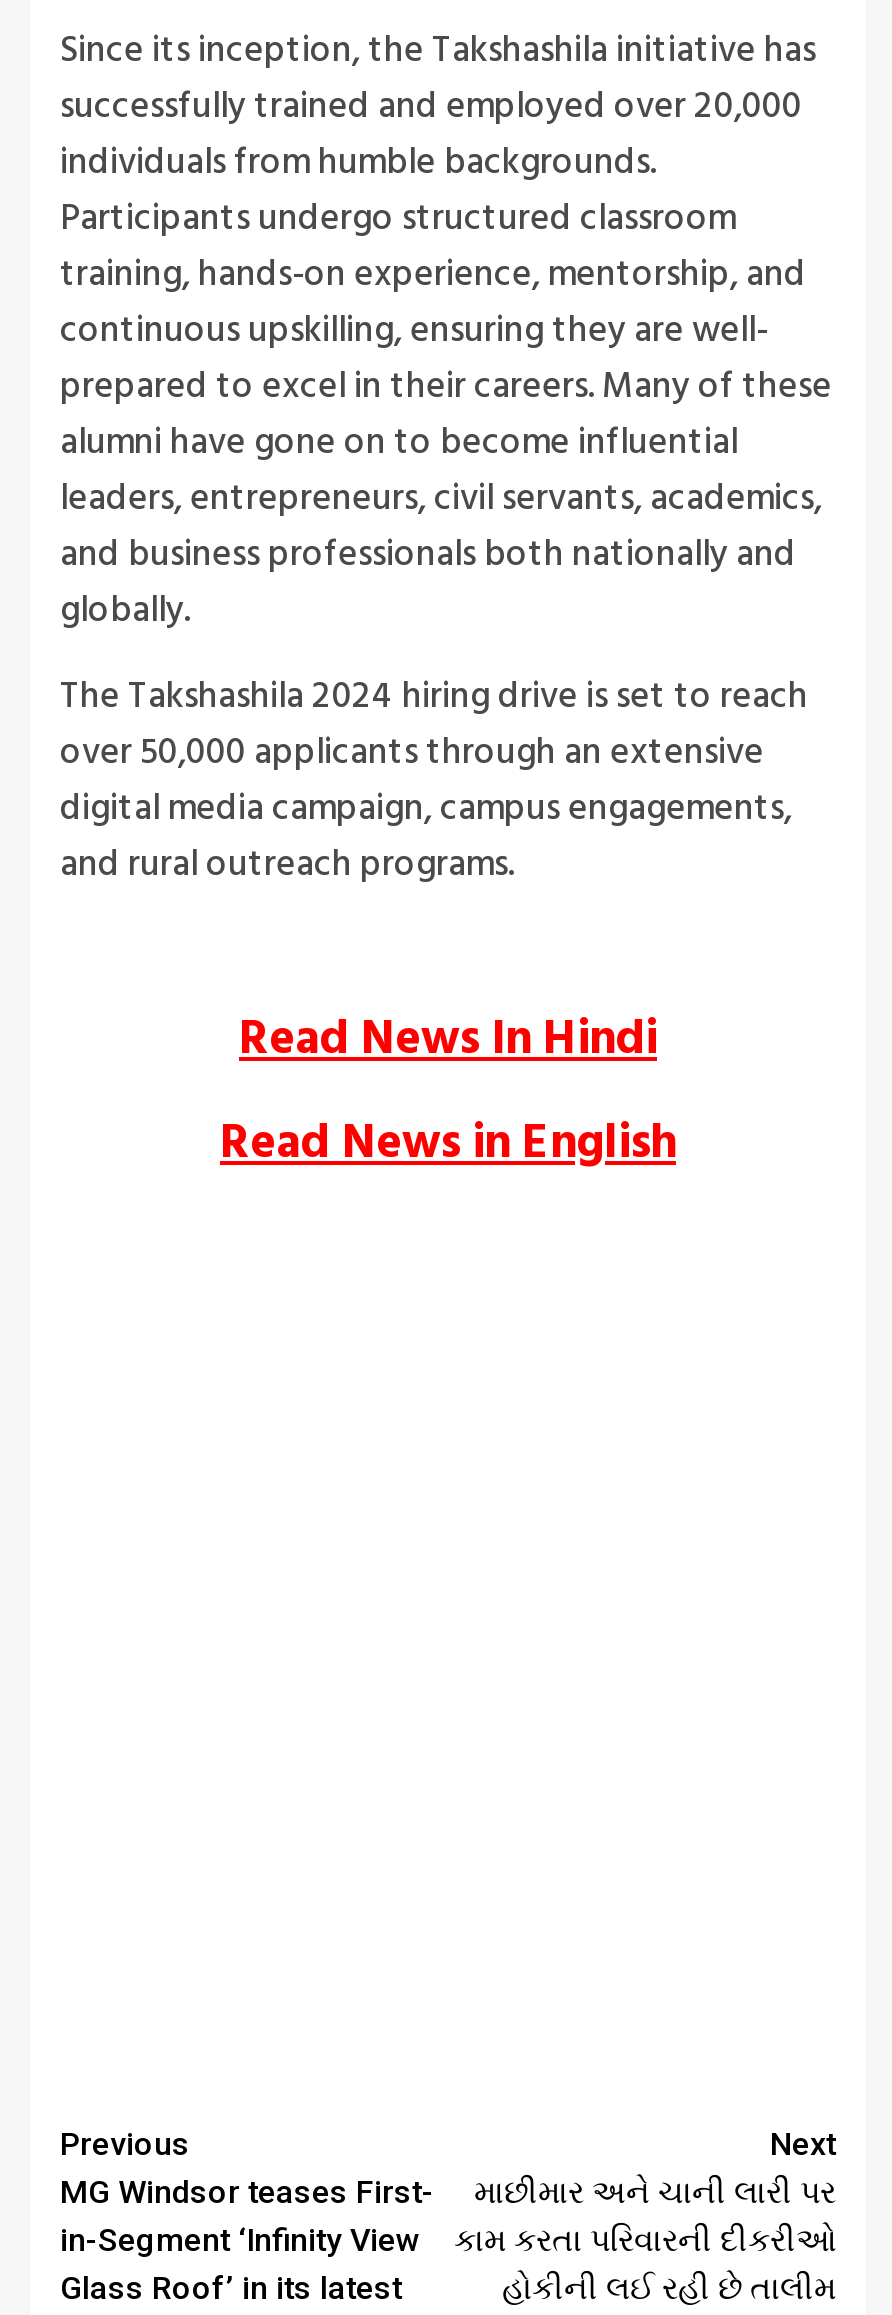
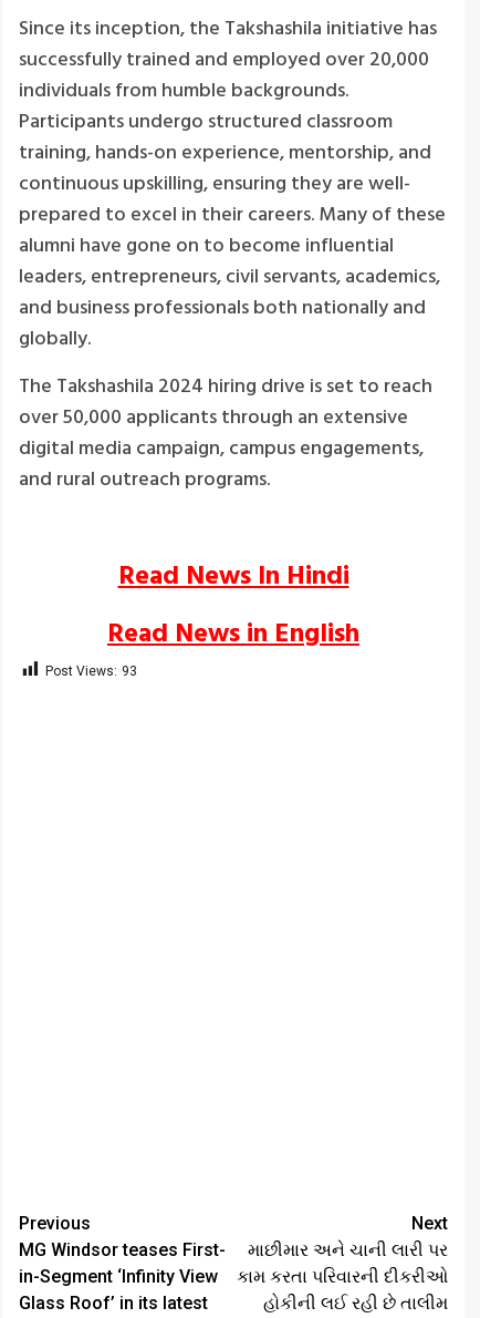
none -> [45,664,137,679] Post Views: 93

